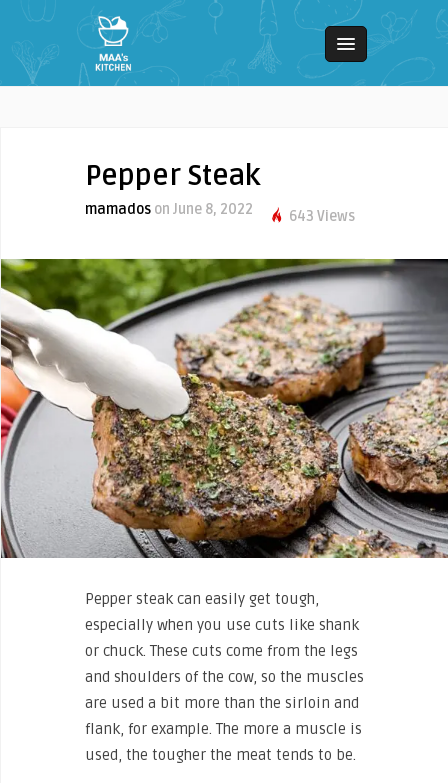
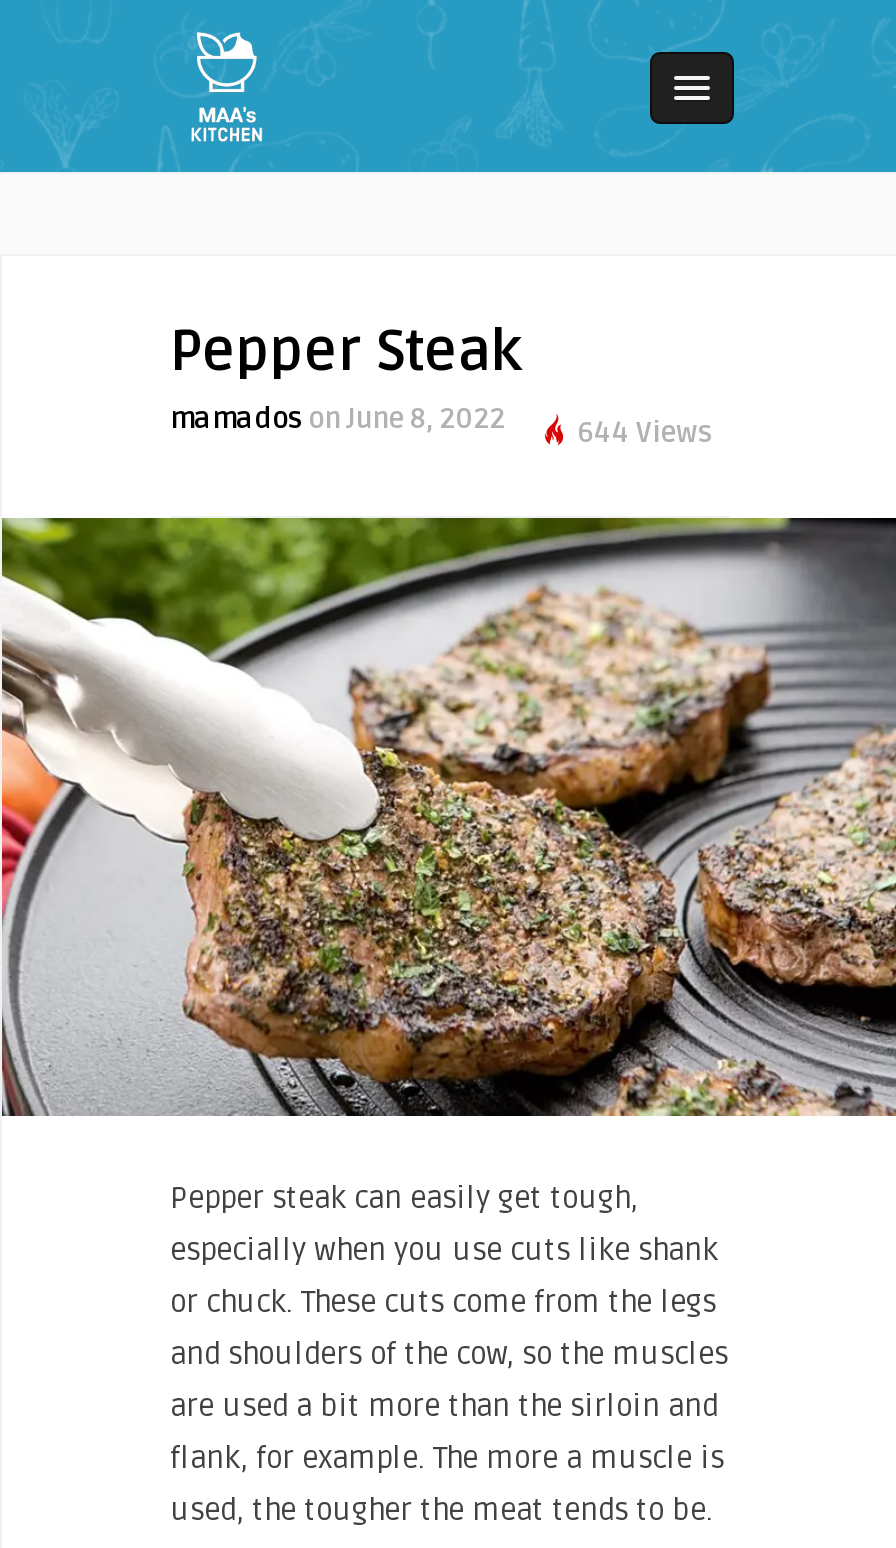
[286,208,355,225] 643 Views -> [572,416,712,450] 644 Views

